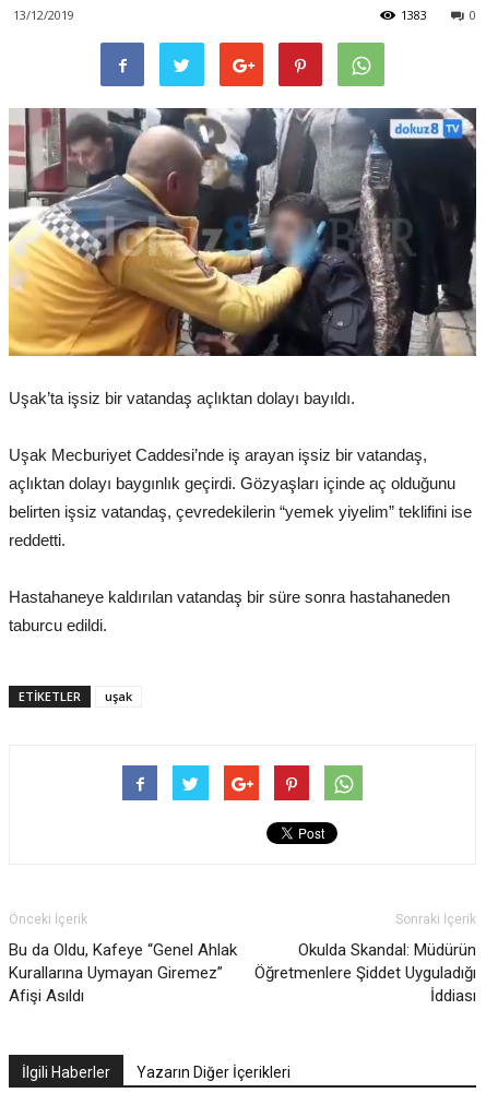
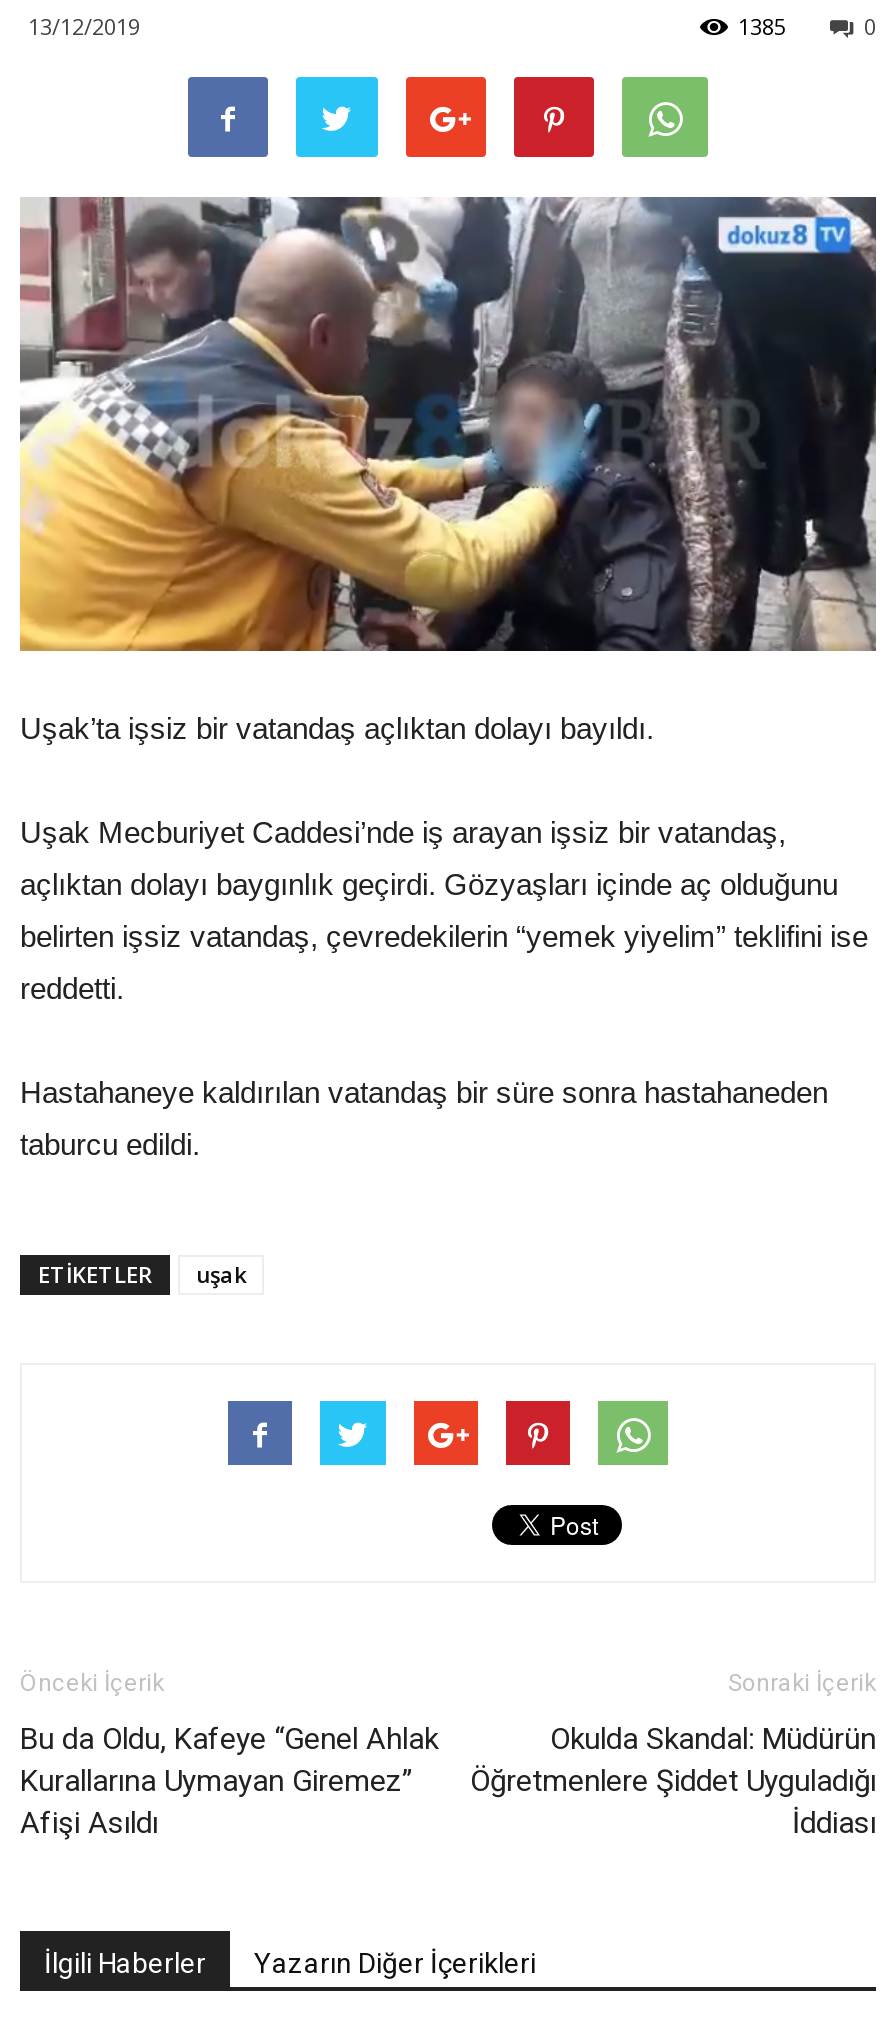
[401,7,427,23] 1383 -> [738,11,786,41] 1385

